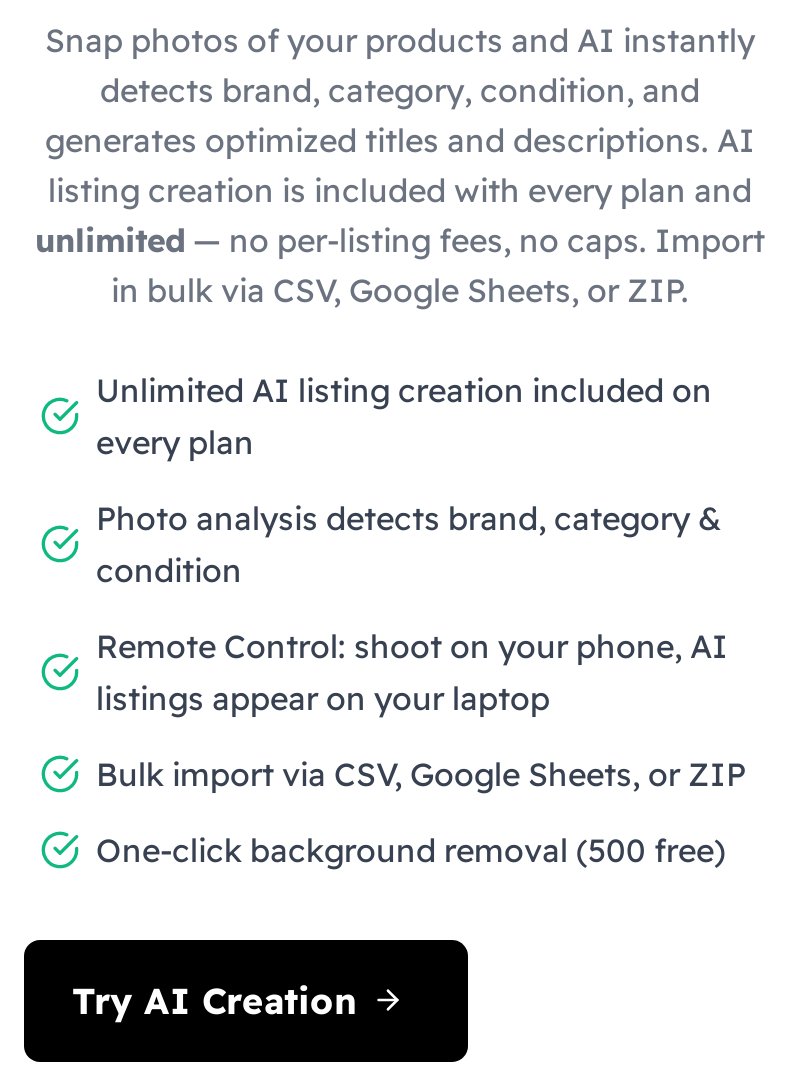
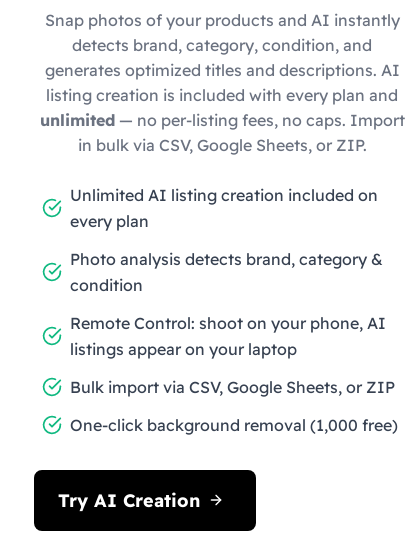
[96,830,726,870] One-click background removal (500 free) -> [70,415,398,435] One-click background removal (1,000 free)

